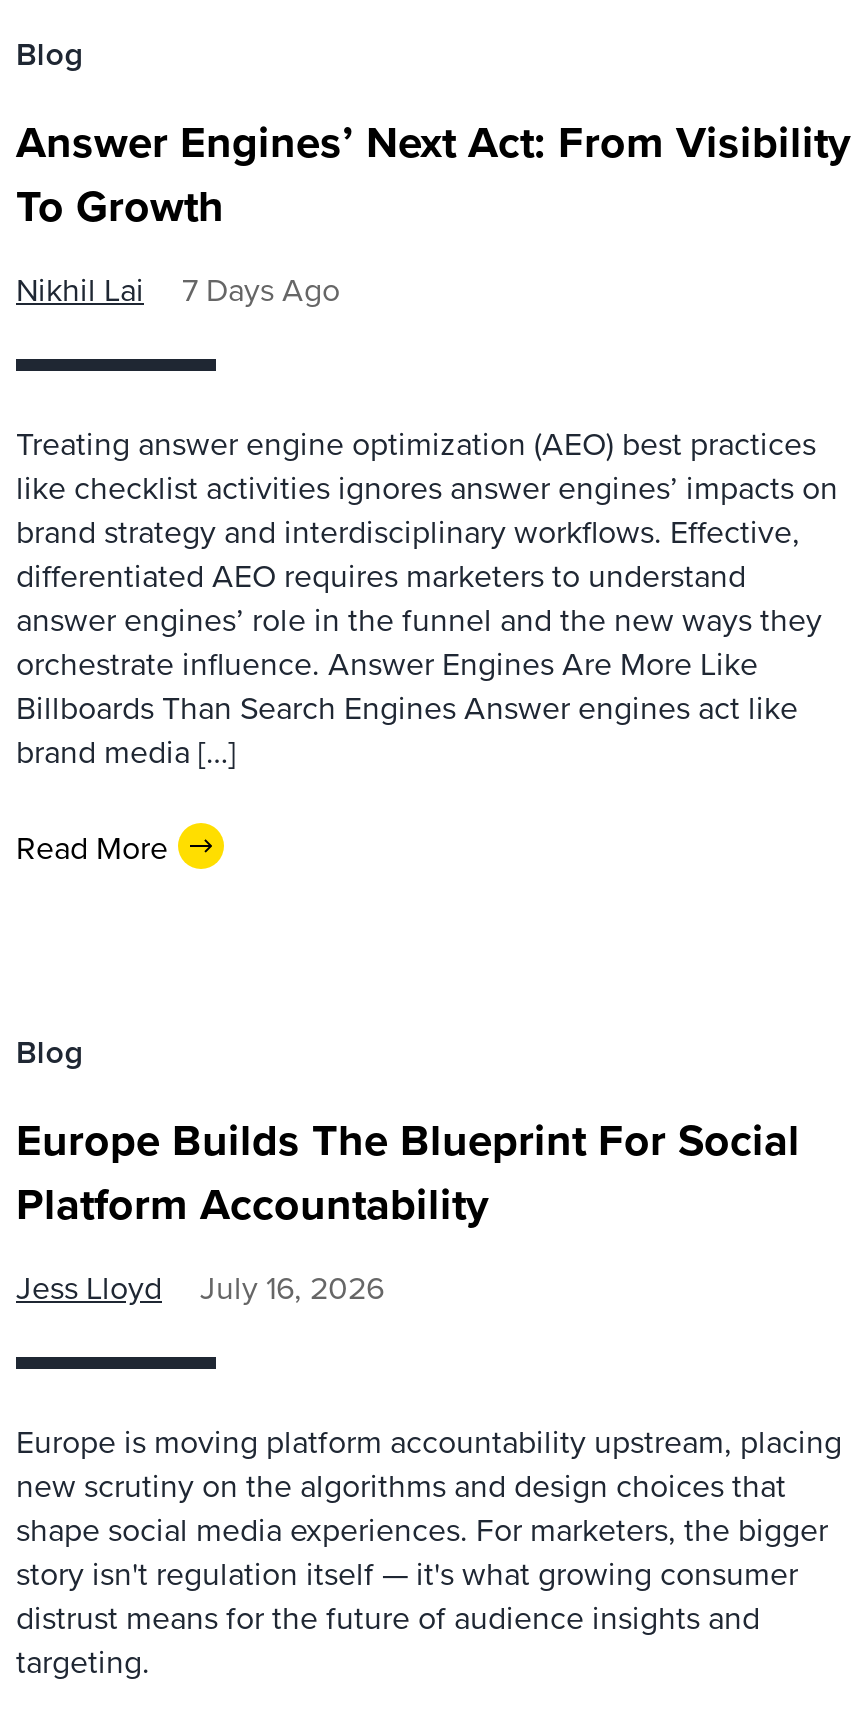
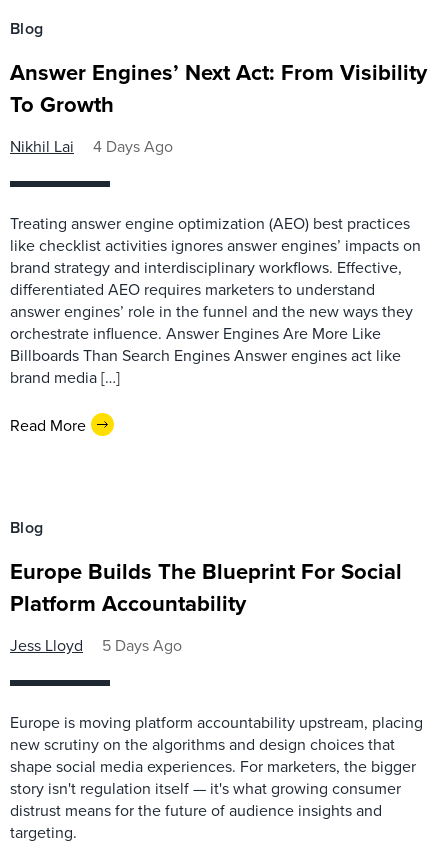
[16,267,340,311] Nikhil Lai 7 Days Ago -> [10,135,173,157] Nikhil Lai 4 Days Ago
[16,1265,384,1309] Jess Lloyd July 16, 2026 -> [10,634,182,656] Jess Lloyd 5 Days Ago

